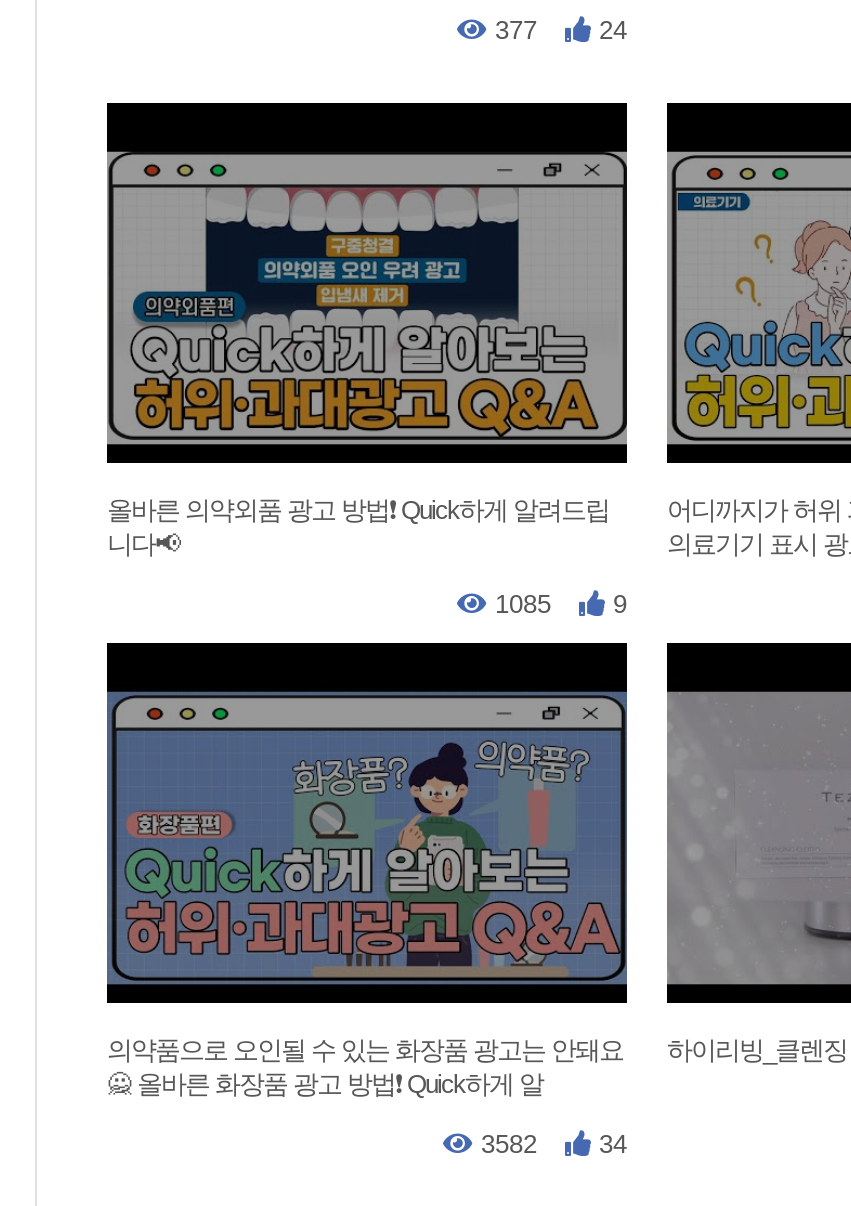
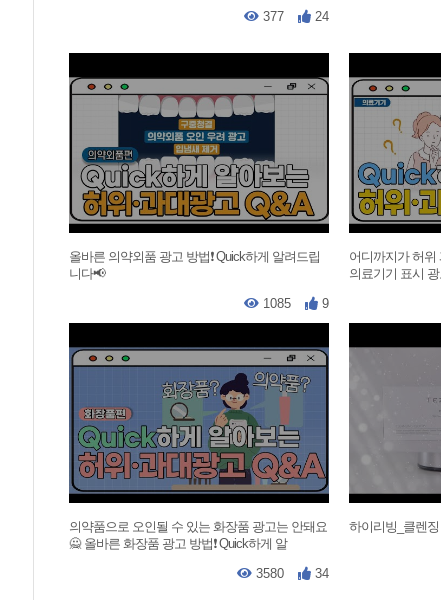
[473,1129,627,1159] 3582 34 -> [252,566,329,581] 3580 34

